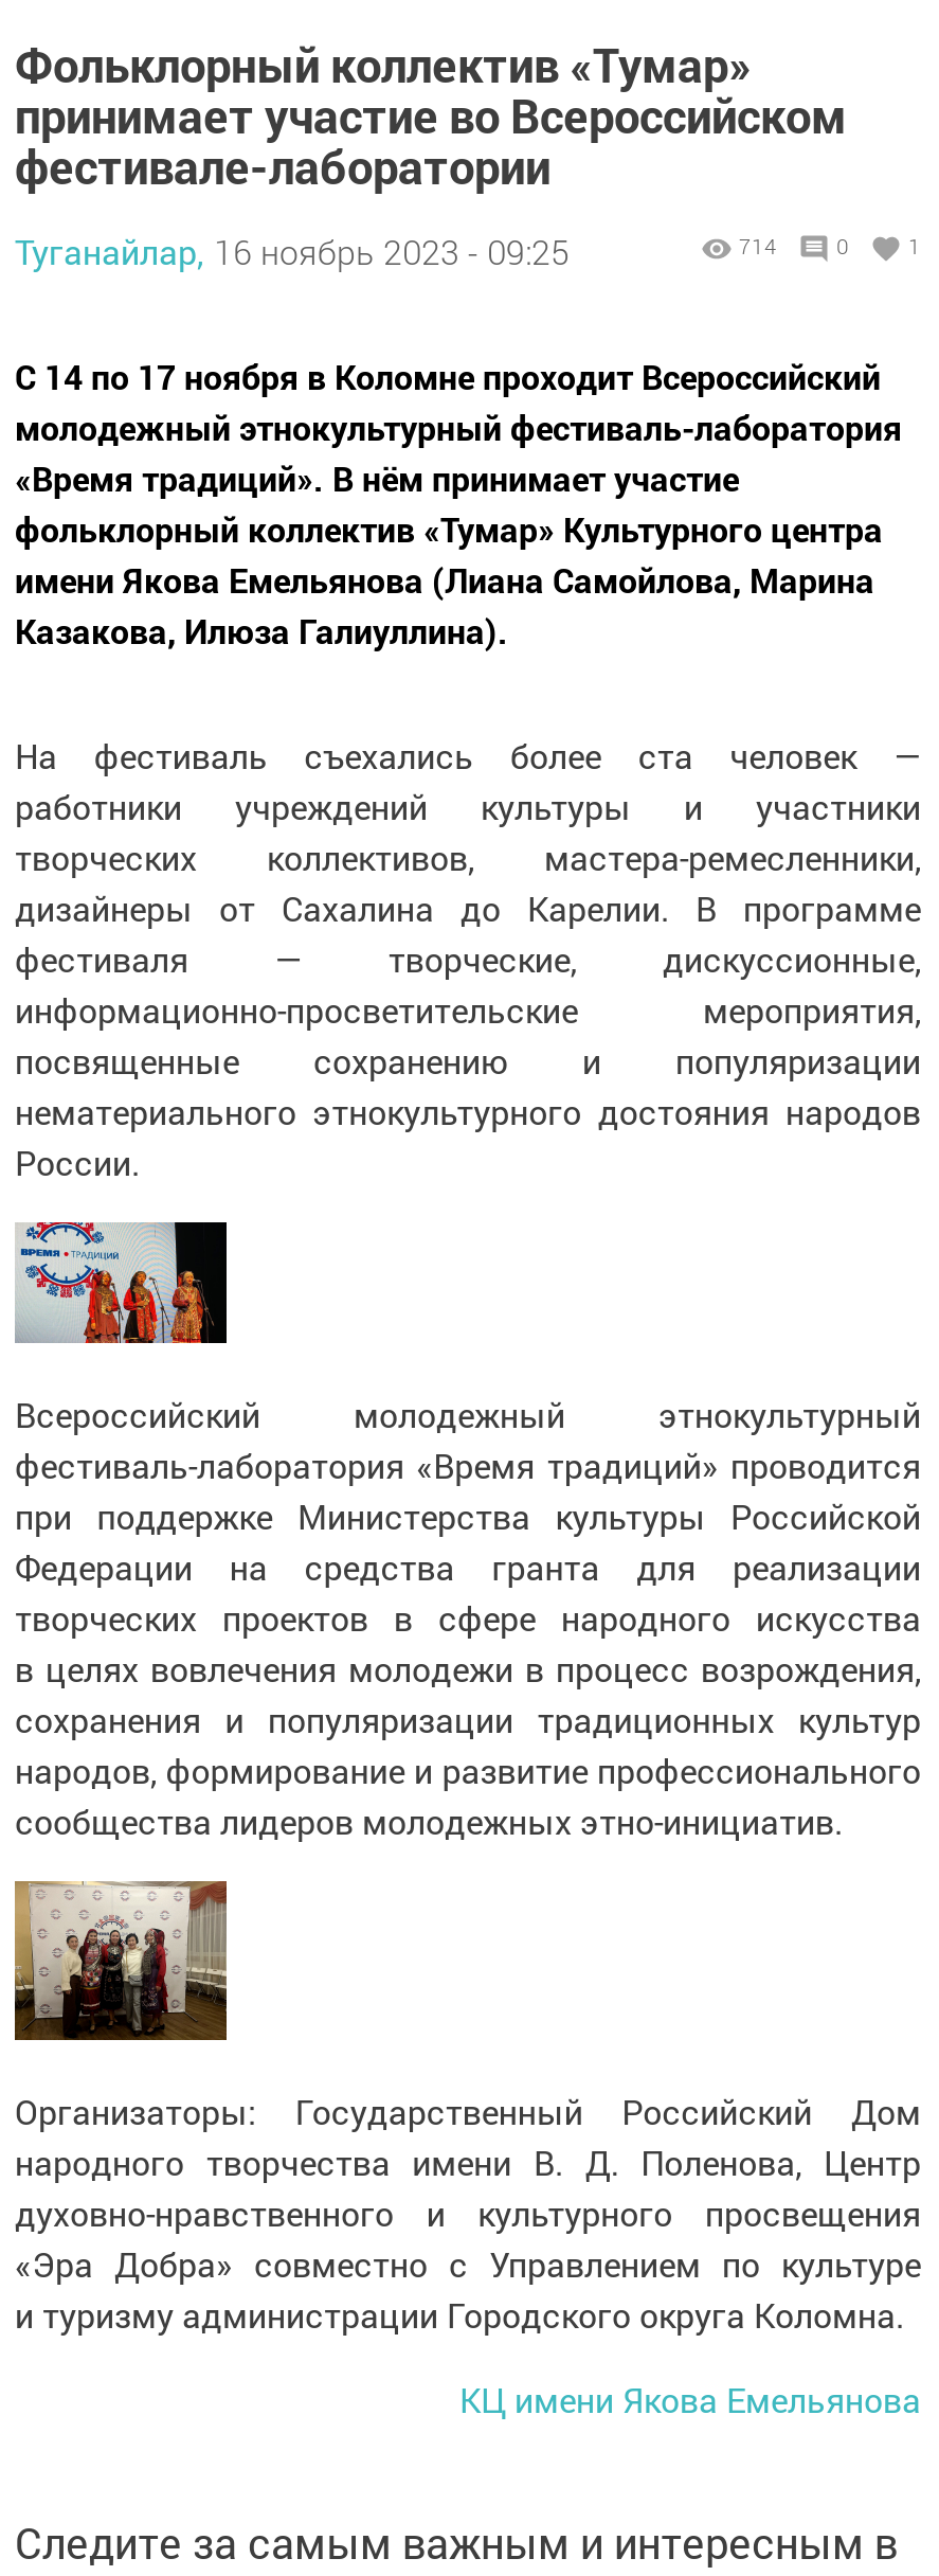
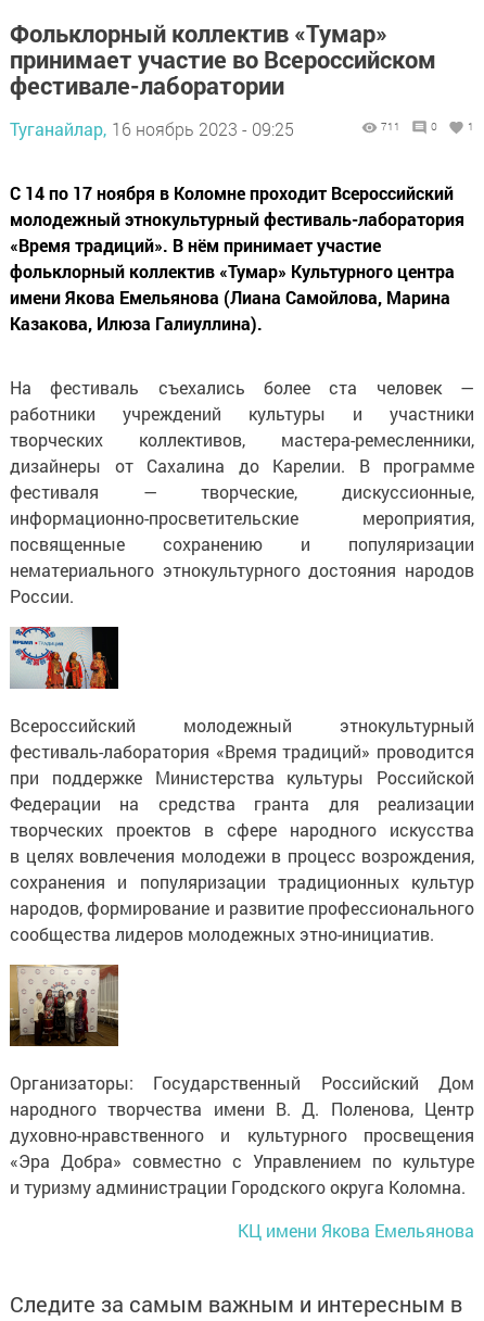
[739,234,777,261] 714 -> [381,120,400,134] 711

